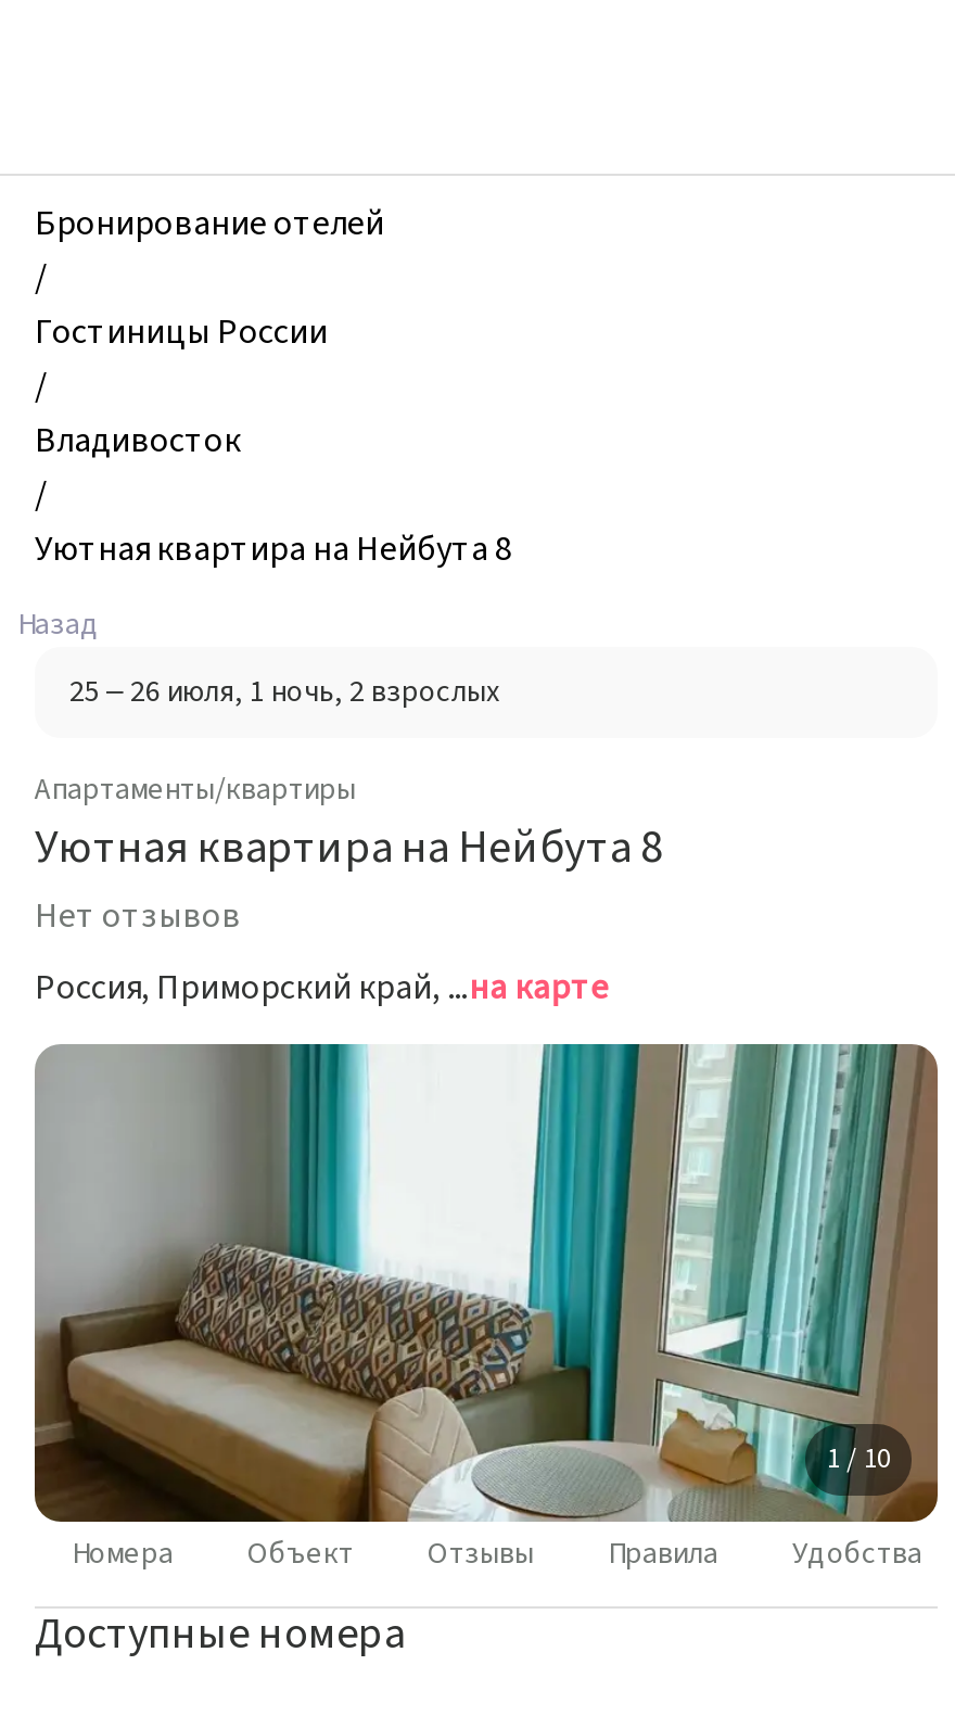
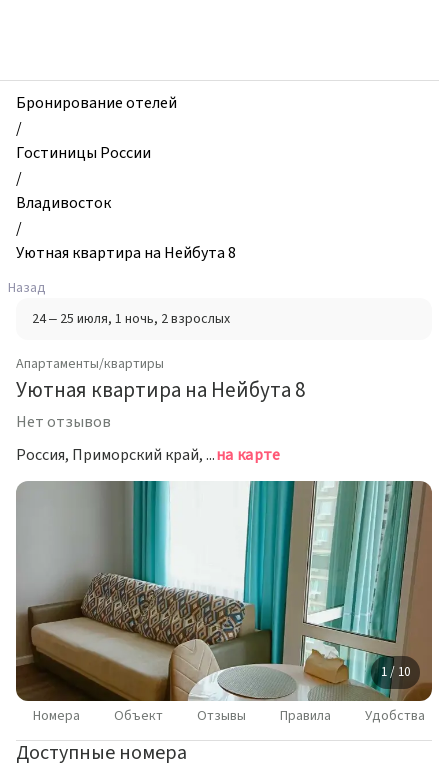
[69,671,499,714] 25 – 26 июля, 1 ночь, 2 взрослых -> [32,309,230,329] 24 – 25 июля, 1 ночь, 2 взрослых

